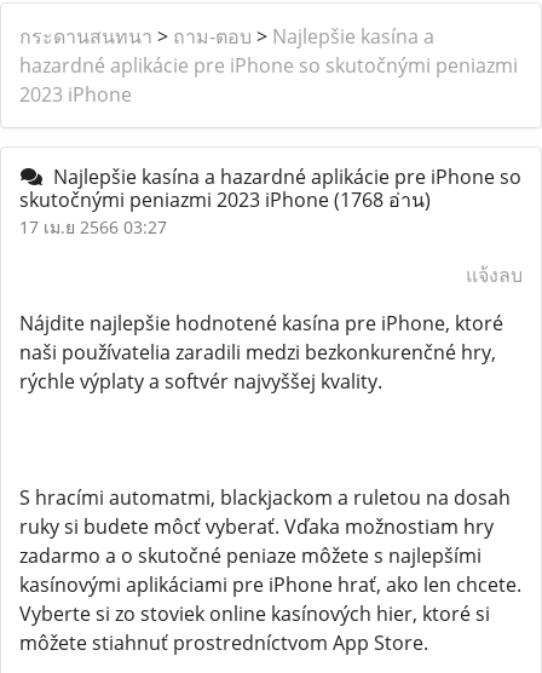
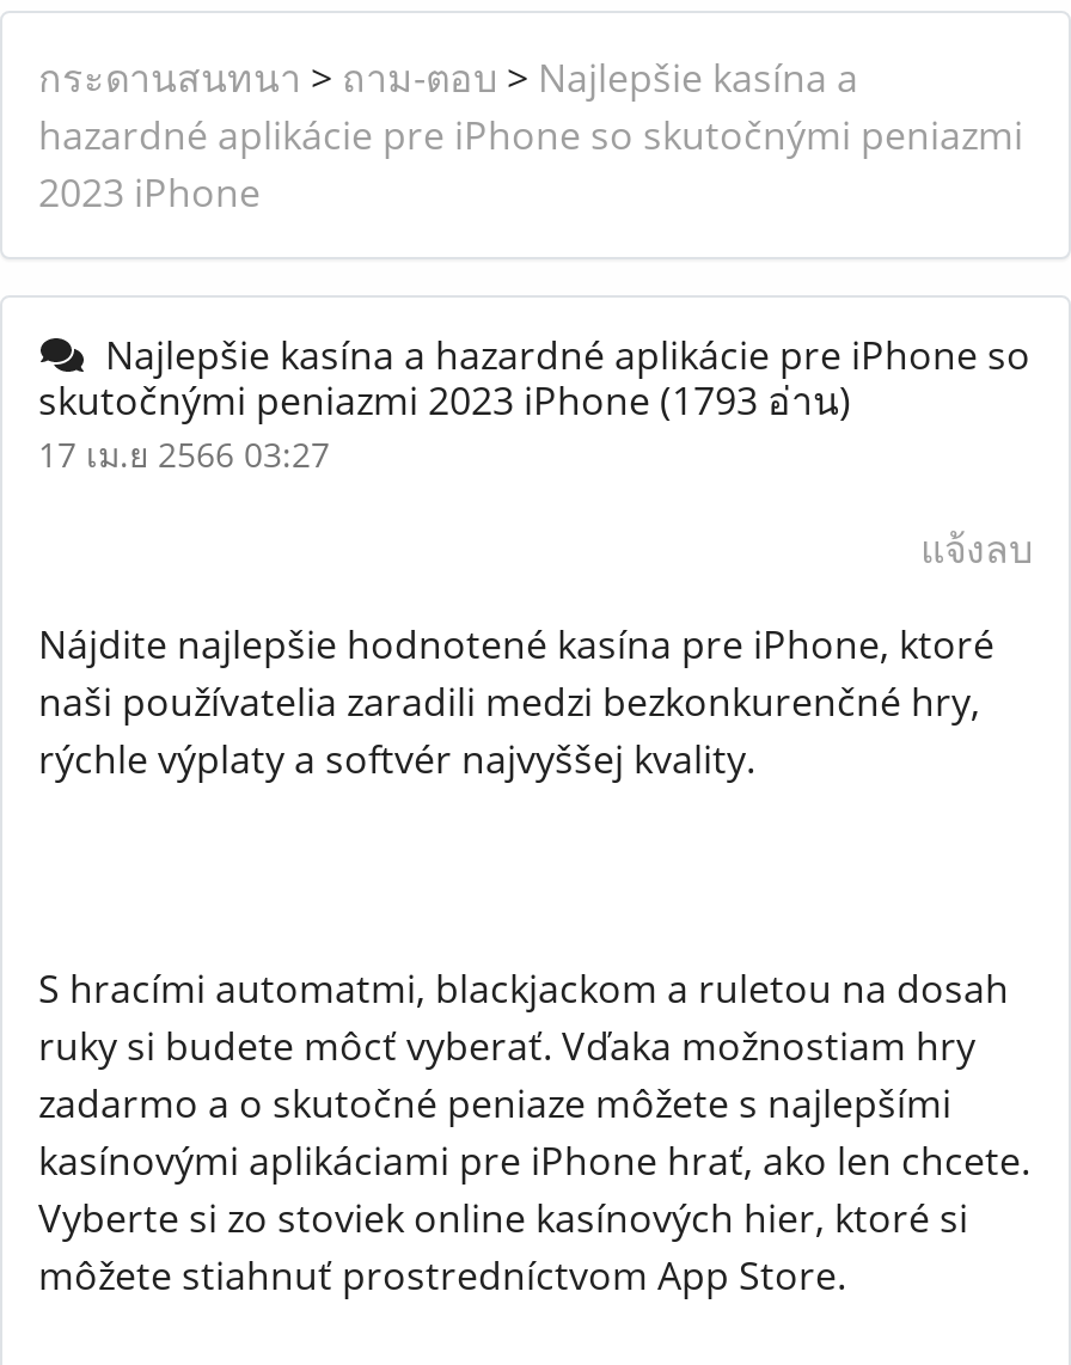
[19,186,431,213] skutočnými peniazmi 2023 iPhone (1768 อ่าน) -> [38,374,851,427] skutočnými peniazmi 2023 iPhone (1793 อ่าน)

